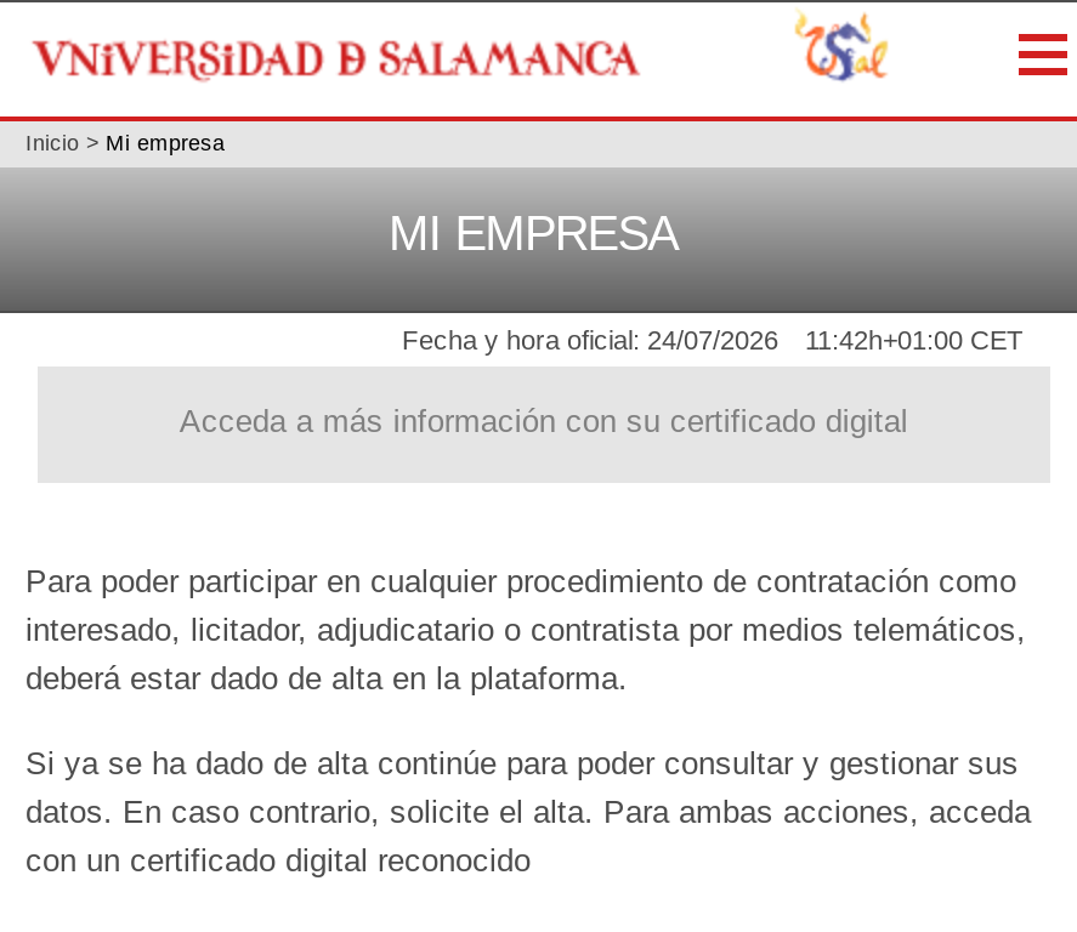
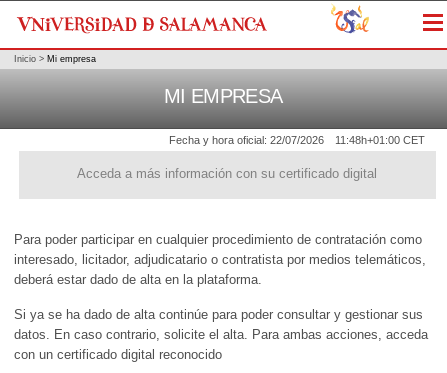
[402,326,778,355] Fecha y hora oficial: 24/07/2026 -> [169,134,324,146] Fecha y hora oficial: 22/07/2026
[805,326,1024,355] 11:42h+01:00 CET -> [335,134,425,146] 11:48h+01:00 CET

